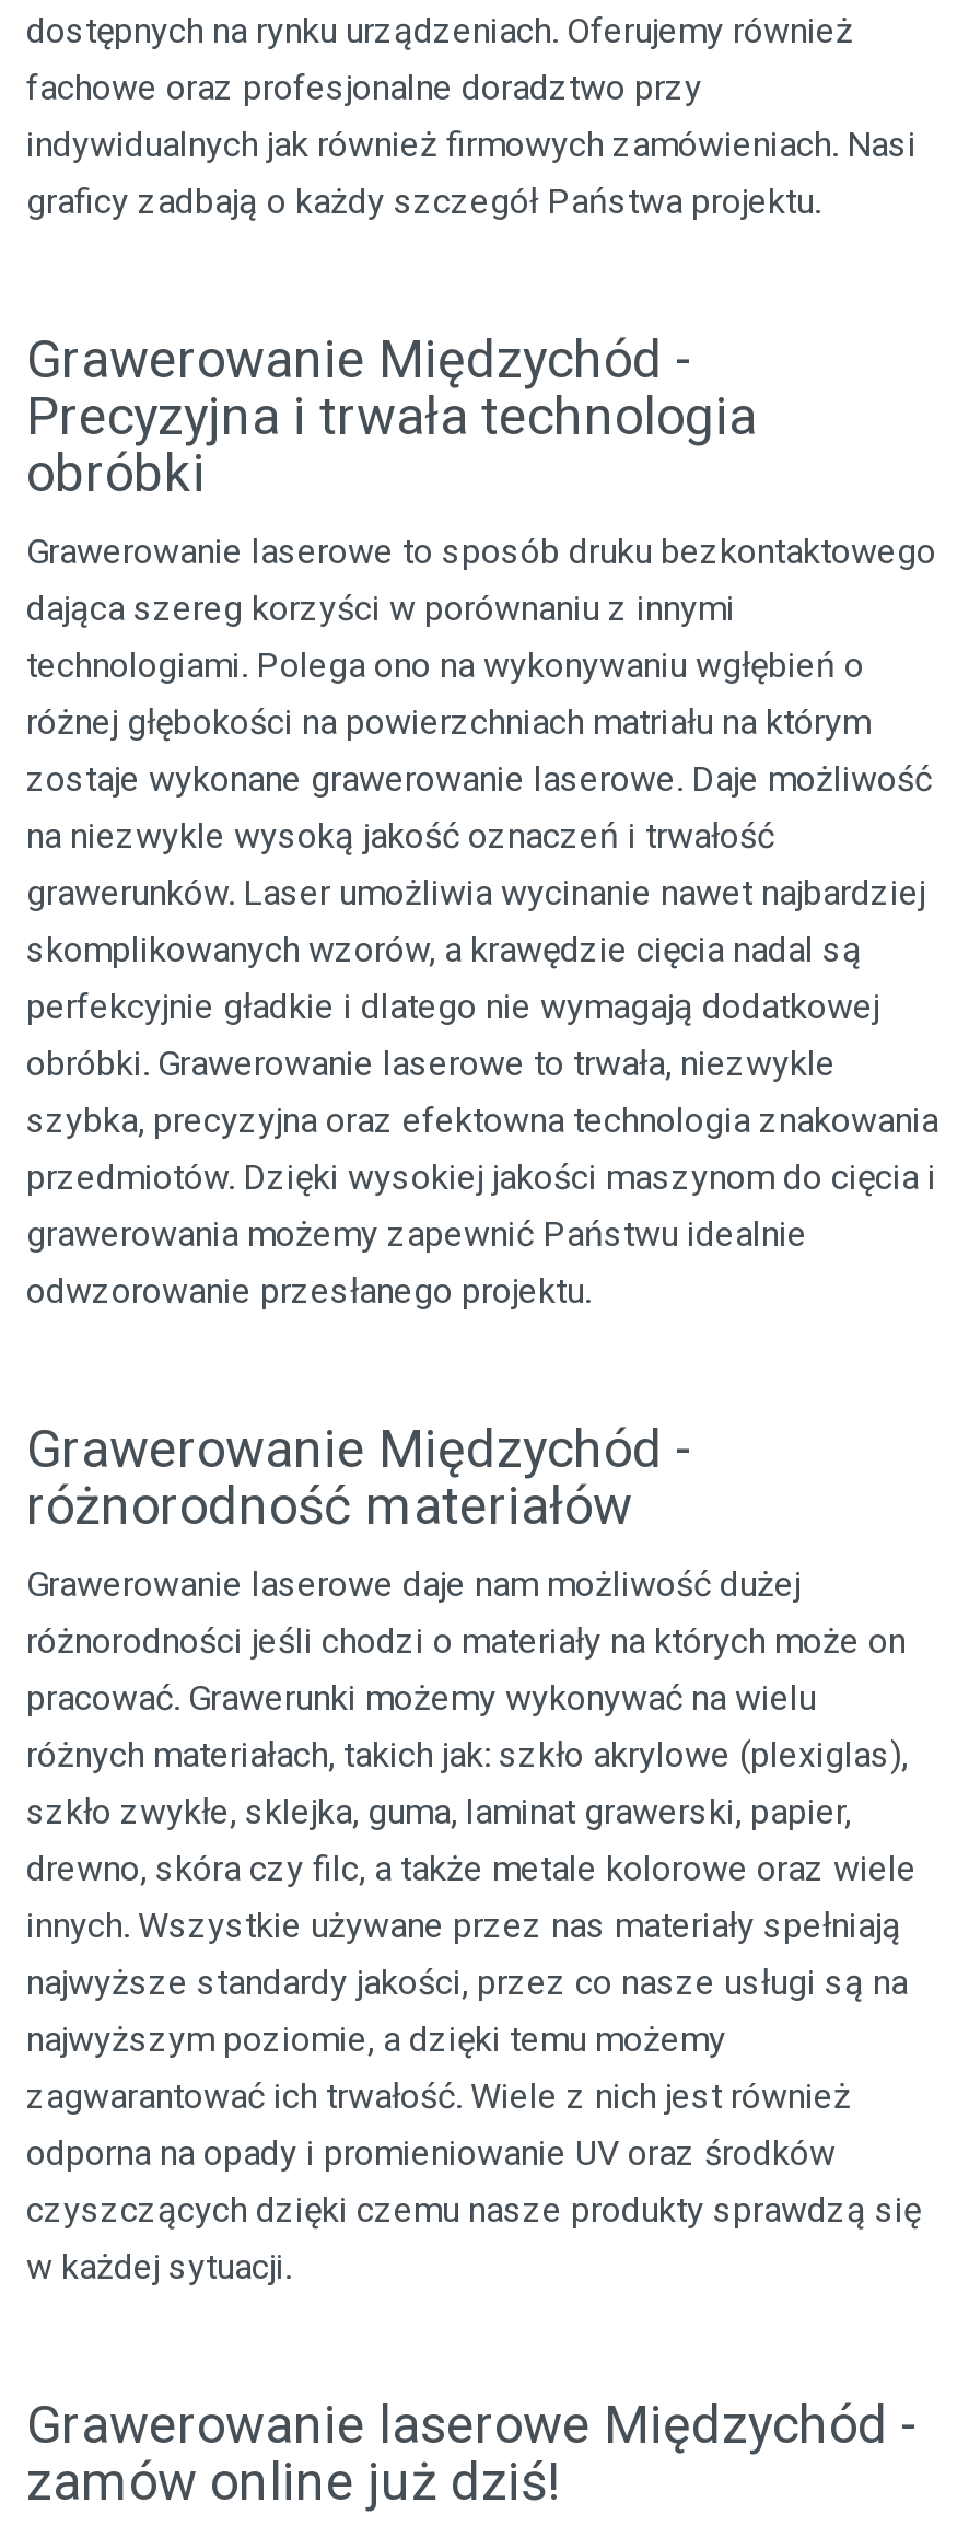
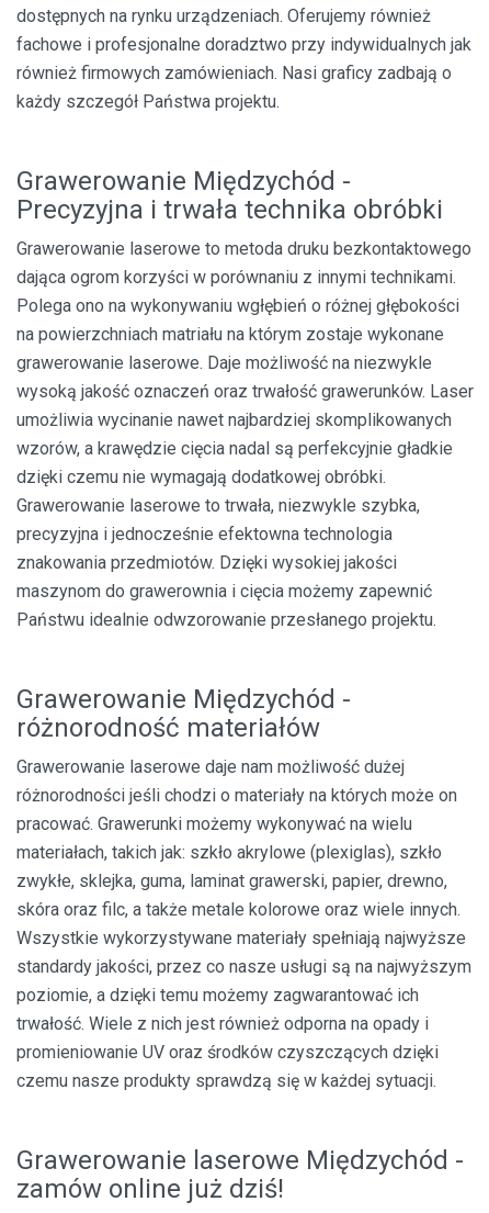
[26,67,917,222] fachowe oraz profesjonalne doradztwo przy | indywidualnych jak również firmowych zamówieniach. Nasi | graficy zadbają o każdy szczegół Państwa projektu. -> [16,34,471,112] fachowe i profesjonalne doradztwo przy indywidualnych jak | również firmowych zamówieniach. Nasi graficy zadbają o | każdy szczegół Państwa projektu.
[26,386,938,1312] Precyzyjna i trwała technologia | obróbki | Grawerowanie laserowe to sposób druku bezkontaktowego | dająca szereg korzyści w porównaniu z innymi | technologiami. Polega ono na wykonywaniu wgłębień o | różnej głębokości na powierzchniach matriału na którym | zostaje wykonane grawerowanie laserowe. Daje możliwość | na niezwykle wysoką jakość oznaczeń i trwałość | grawerunków. Laser umożliwia wycinanie nawet najbardziej | skomplikowanych wzorów, a krawędzie cięcia nadal są | perfekcyjnie gładkie i dlatego nie wymagają dodatkowej | obróbki. Grawerowanie laserowe to trwała, niezwykle | szybka, precyzyjna oraz efektowna technologia znakowania | przedmiotów. Dzięki wysokiej jakości maszynom do cięcia i | grawerowania możemy zapewnić Państwu idealnie | odwzorowanie przesłanego projektu. -> [16,194,474,630] Precyzyjna i trwała technika obróbki | Grawerowanie laserowe to metoda druku bezkontaktowego | dająca ogrom korzyści w porównaniu z innymi technikami. | Polega ono na wykonywaniu wgłębień o różnej głębokości | na powierzchniach matriału na którym zostaje wykonane | grawerowanie laserowe. Daje możliwość na niezwykle | wysoką jakość oznaczeń oraz trwałość grawerunków. Laser | umożliwia wycinanie nawet najbardziej skomplikowanych | wzorów, a krawędzie cięcia nadal są perfekcyjnie gładkie | dzięki czemu nie wymagają dodatkowej obróbki. | Grawerowanie laserowe to trwała, niezwykle szybka, | precyzyjna i jednocześnie efektowna technologia | znakowania przedmiotów. Dzięki wysokiej jakości | maszynom do grawerownia i cięcia możemy zapewnić | Państwu idealnie odwzorowanie przesłanego projektu.
[26,1734,921,2288] różnych materiałach, takich jak: szkło akrylowe (plexiglas), | szkło zwykłe, sklejka, guma, laminat grawerski, papier, | drewno, skóra czy filc, a także metale kolorowe oraz wiele | innych. Wszystkie używane przez nas materiały spełniają | najwyższe standardy jakości, przez co nasze usługi są na | najwyższym poziomie, a dzięki temu możemy | zagwarantować ich trwałość. Wiele z nich jest również | odporna na opady i promieniowanie UV oraz środków | czyszczących dzięki czemu nasze produkty sprawdzą się | w każdej sytuacji. -> [16,842,471,1091] materiałach, takich jak: szkło akrylowe (plexiglas), szkło | zwykłe, sklejka, guma, laminat grawerski, papier, drewno, | skóra oraz filc, a także metale kolorowe oraz wiele innych. | Wszystkie wykorzystywane materiały spełniają najwyższe | standardy jakości, przez co nasze usługi są na najwyższym | poziomie, a dzięki temu możemy zagwarantować ich | trwałość. Wiele z nich jest również odporna na opady i | promieniowanie UV oraz środków czyszczących dzięki | czemu nasze produkty sprawdzą się w każdej sytuacji.

